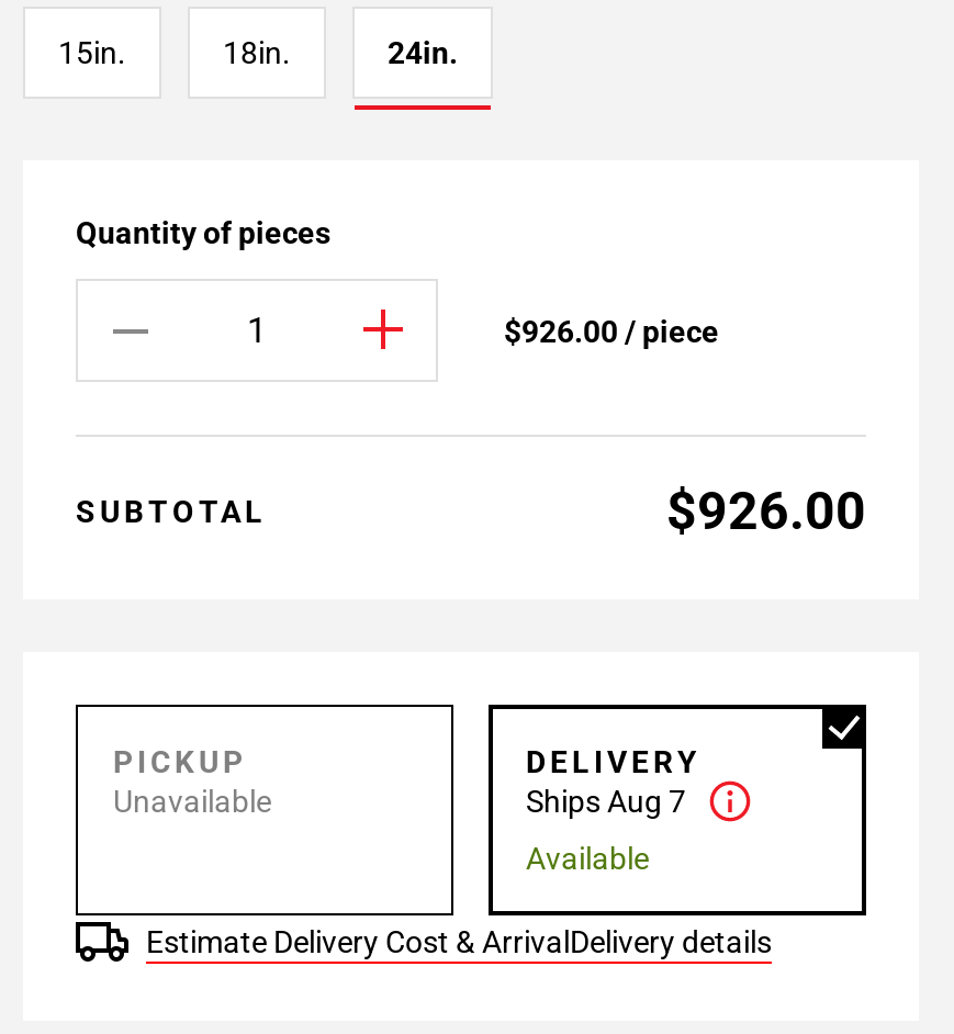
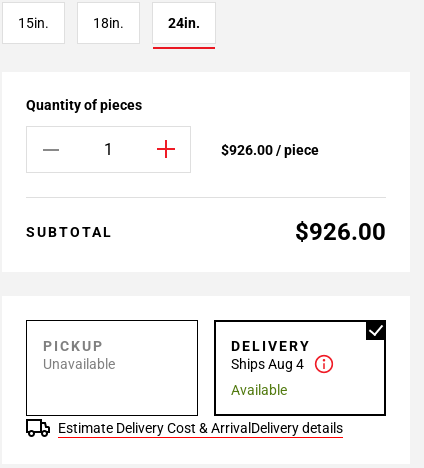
[526,784,686,819] Ships Aug 7 -> [231,356,304,372] Ships Aug 4

